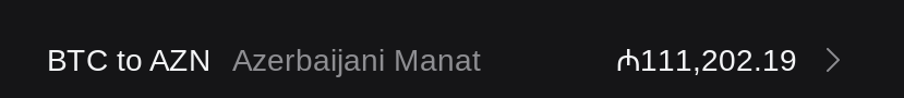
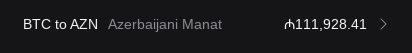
[616,42,797,77] ₼111,202.19 -> [284,16,367,32] ₼111,928.41

